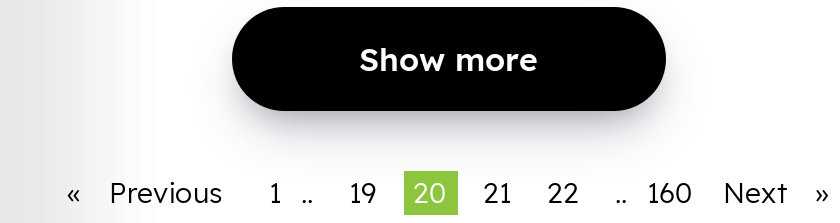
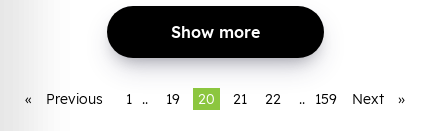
[615,175,693,211] .. 160 -> [299,90,337,108] .. 159

